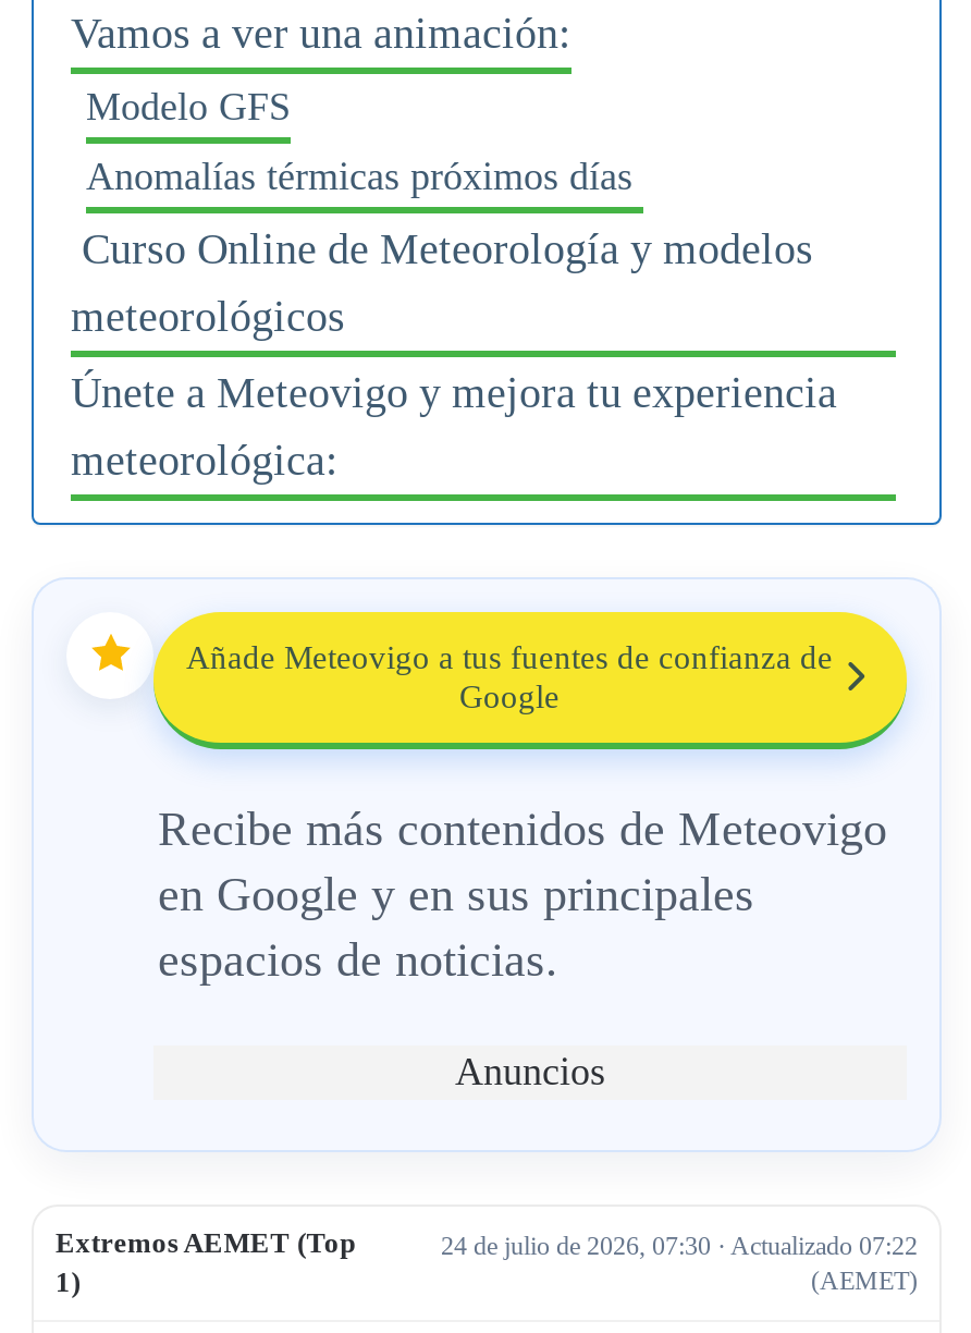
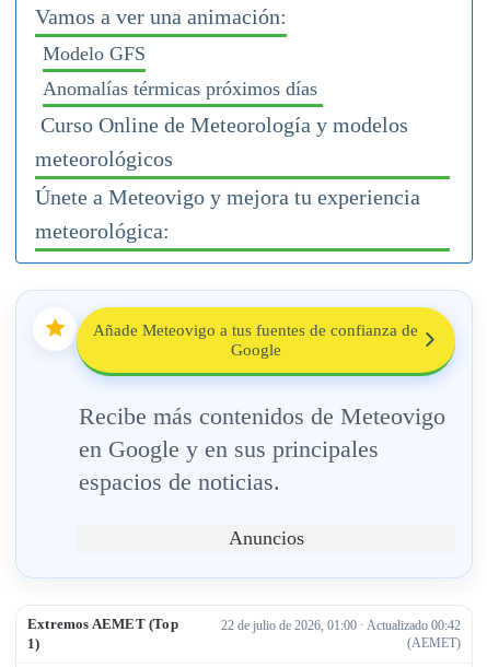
[441,1230,918,1260] 24 de julio de 2026, 07:30 · Actualizado 07:22 -> [221,617,461,633] 22 de julio de 2026, 01:00 · Actualizado 00:42

